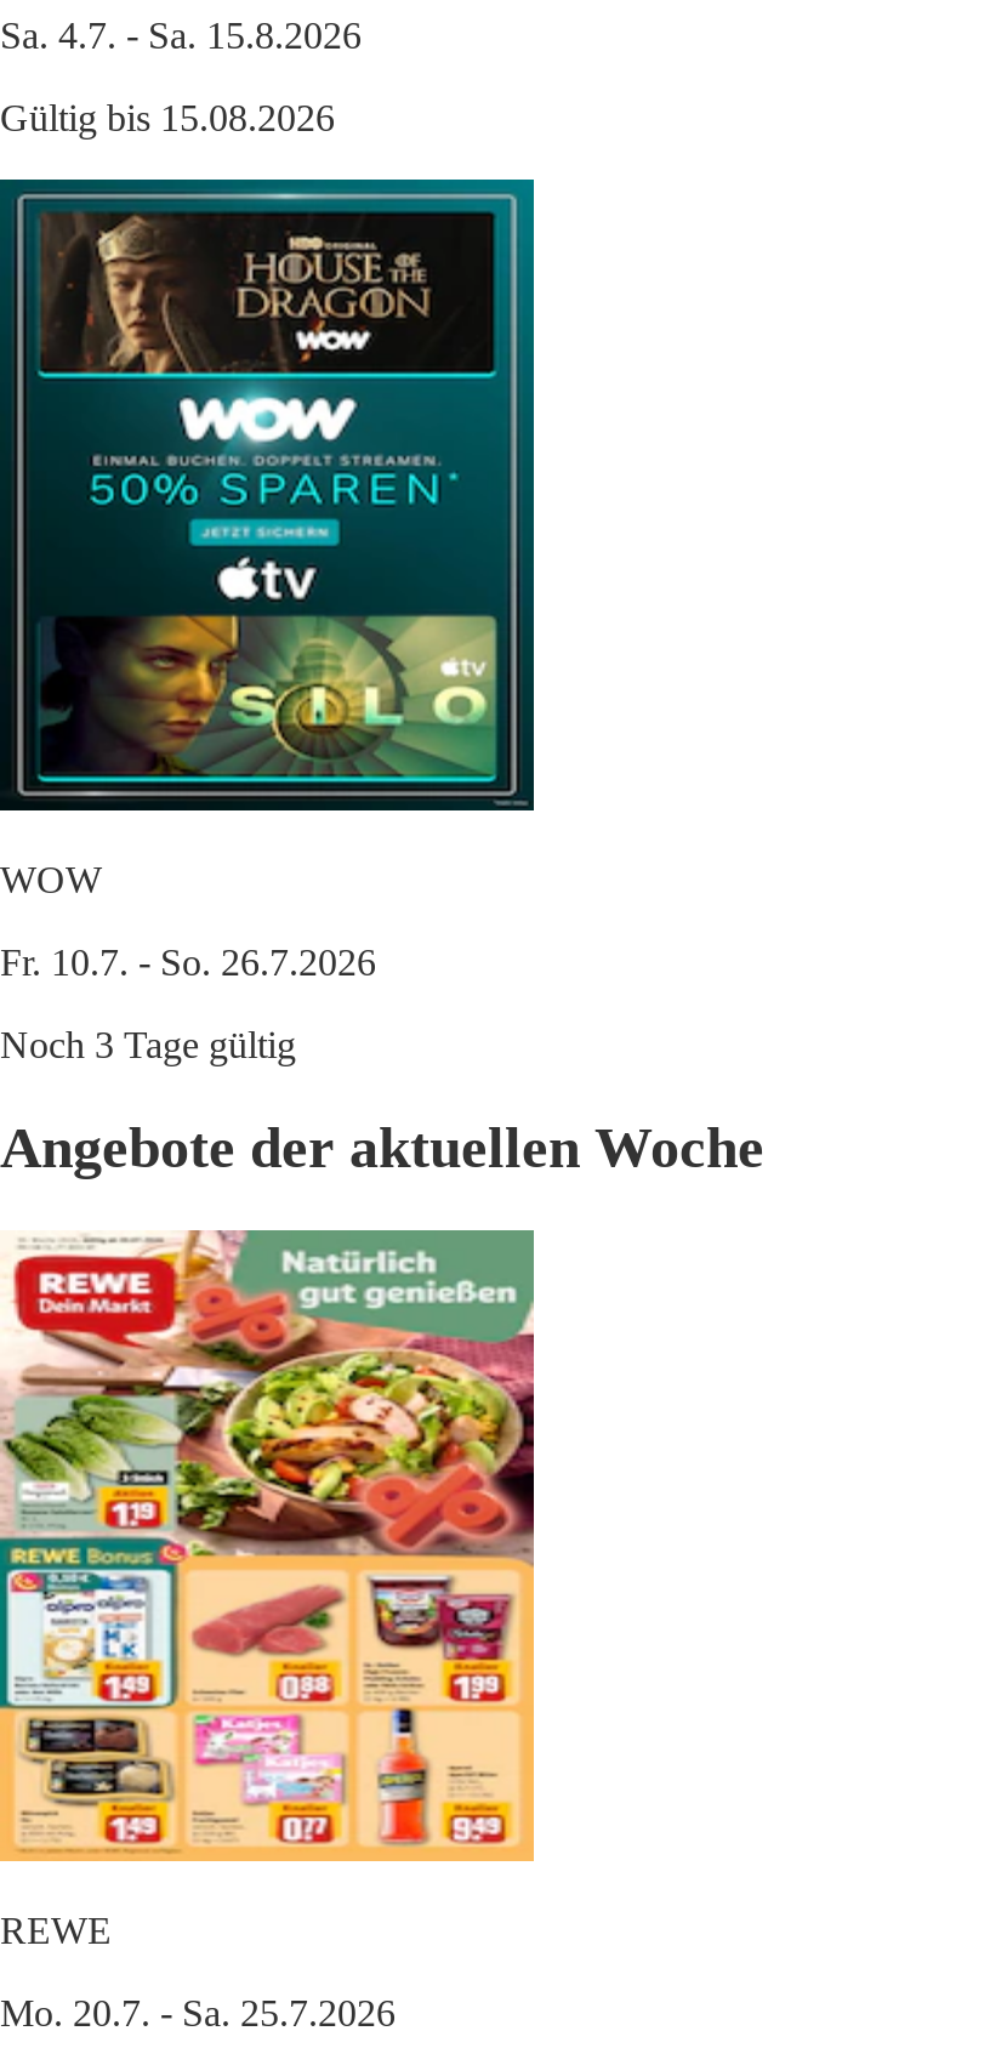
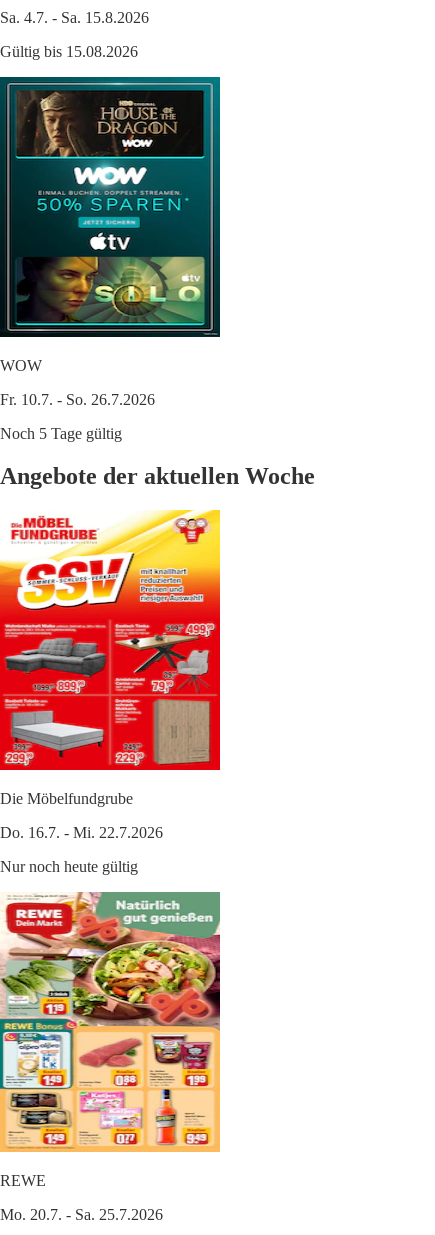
[0,1024,296,1066] Noch 3 Tage gültig -> [0,425,122,442] Noch 5 Tage gültig
none -> [0,509,221,875] [image] | Die Möbelfundgrube | Do. 16.7. - Mi. 22.7.2026 | Nur noch heute gültig

